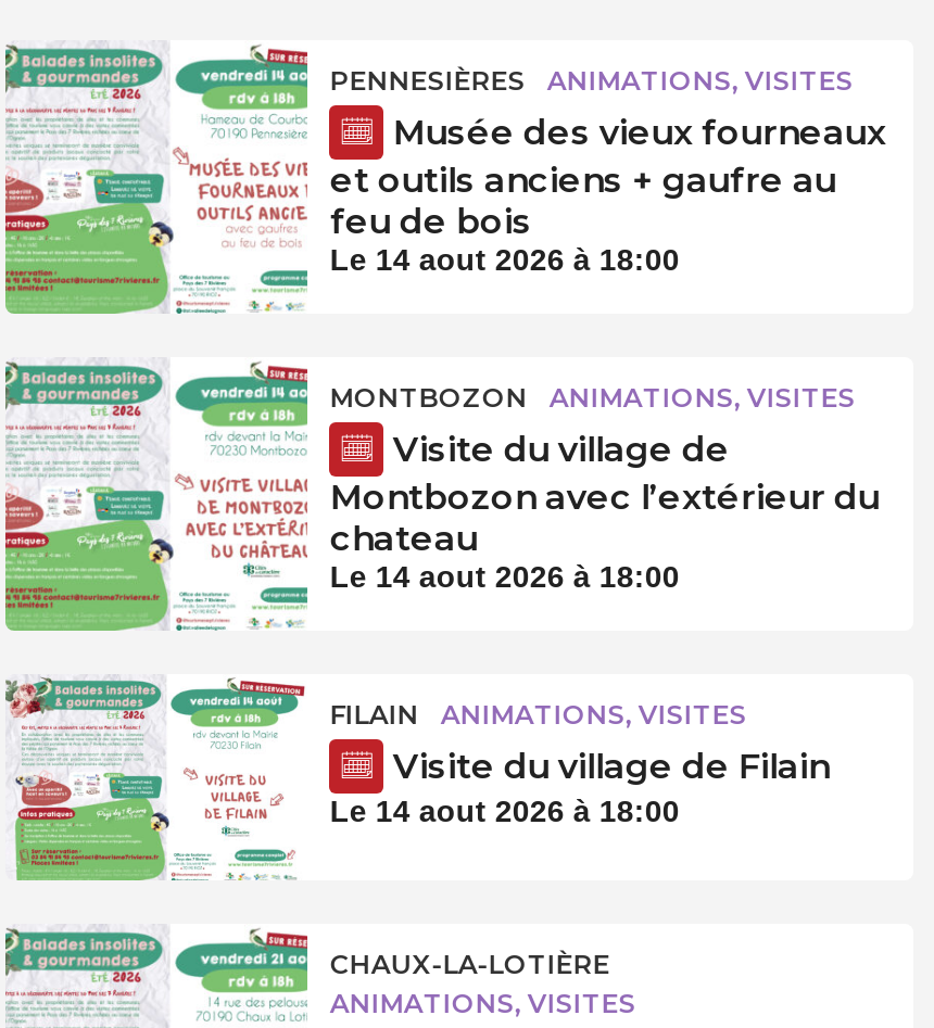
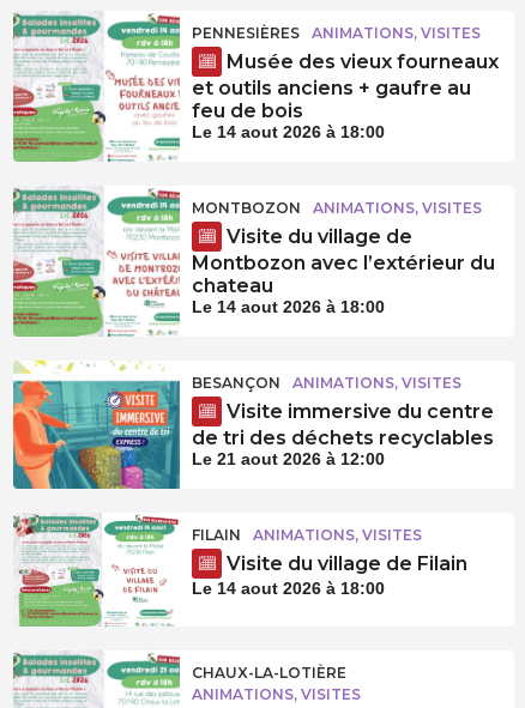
none -> [12,359,494,490] [image] | BESANÇON | ANIMATIONS, VISITES | Visite immersive du centre | de tri des déchets recyclables | Le 21 aout 2026 à 12:00

